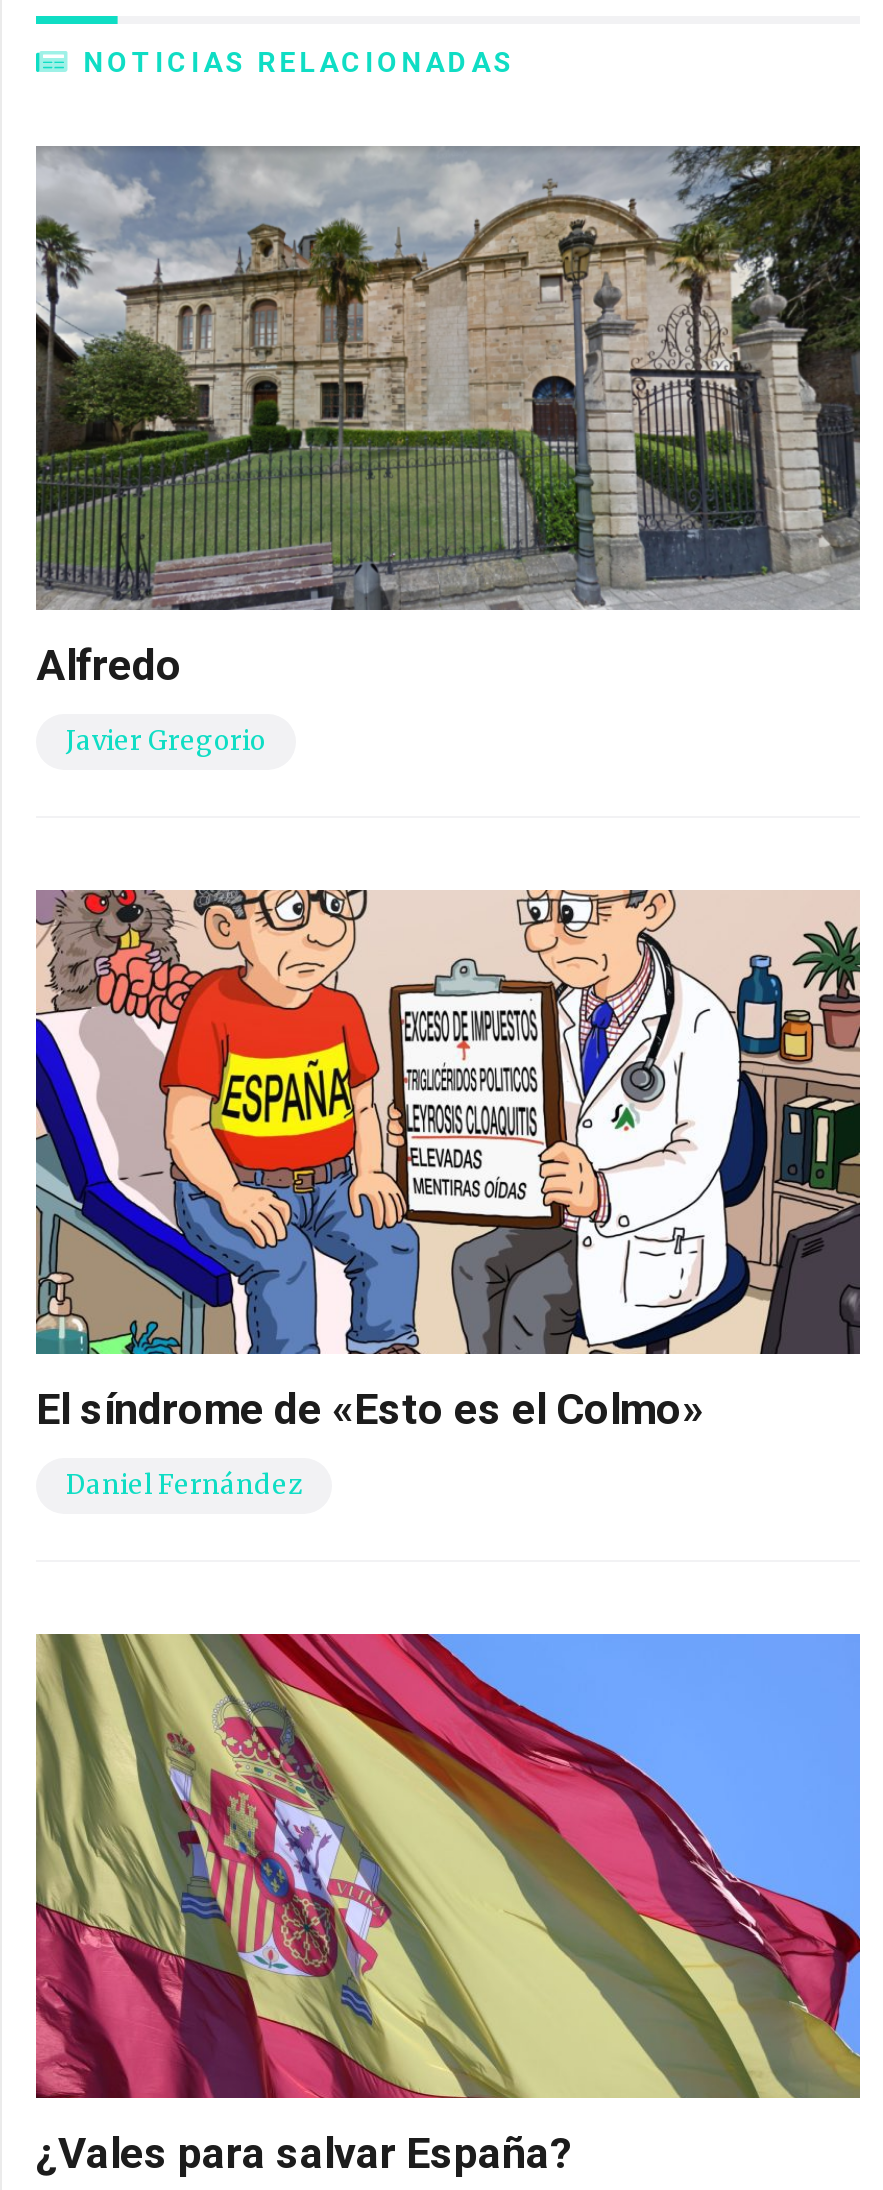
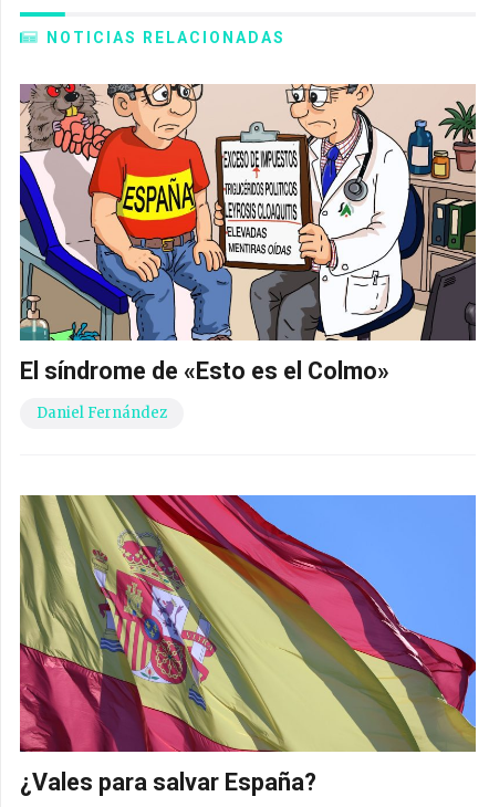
[34,144,862,758] [image] | Alfredo | Javier Gregorio -> none

